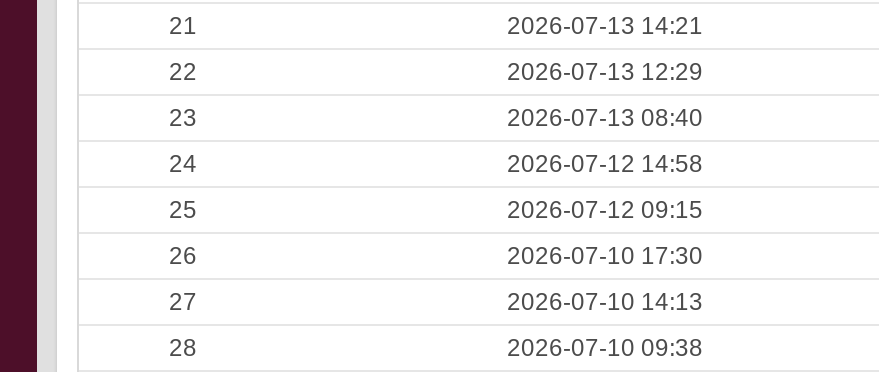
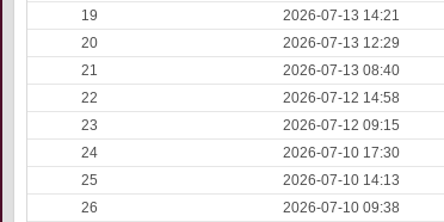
[169,12,197,40] 21 -> [81,7,98,24] 19
[169,58,197,86] 22 -> [81,35,98,51] 20
[169,104,197,132] 23 -> [81,62,98,79] 21
[169,150,197,178] 24 -> [81,90,98,106] 22
[169,196,197,224] 25 -> [81,117,98,134] 23
[169,242,197,270] 26 -> [81,144,98,161] 24
[169,288,197,316] 27 -> [81,172,98,189] 25
[169,334,197,362] 28 -> [81,199,98,216] 26

